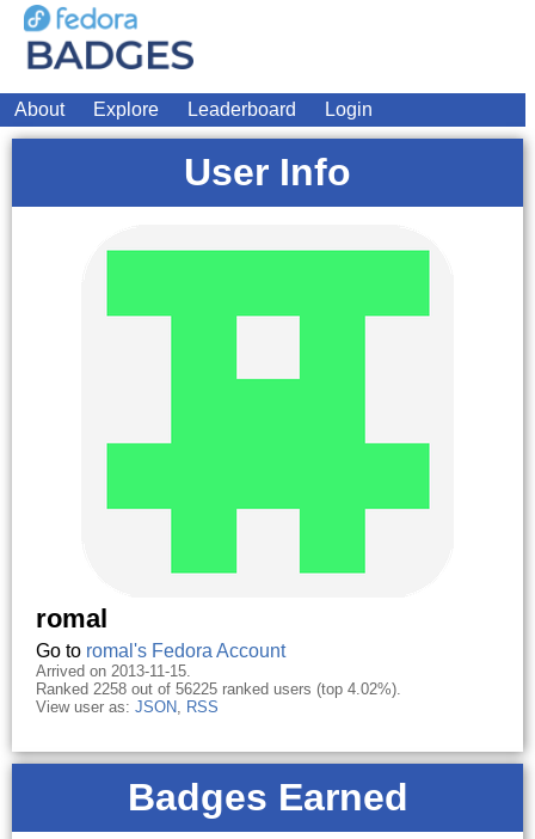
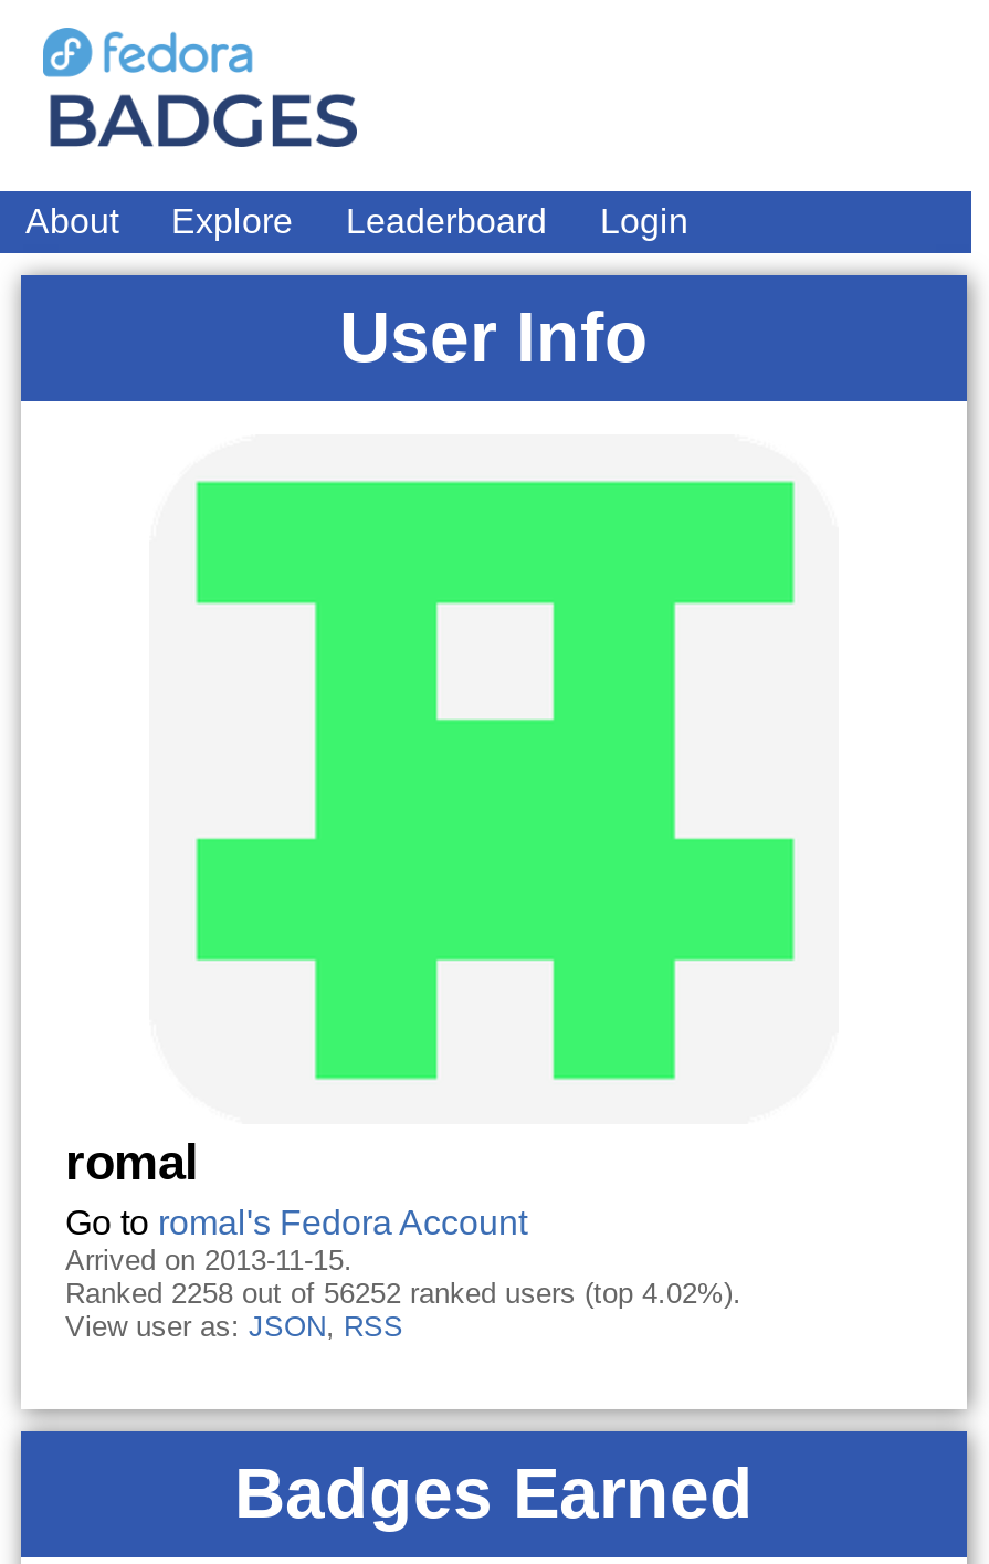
[36,680,401,698] Ranked 2258 out of 56225 ranked users (top 4.02%). -> [65,1277,741,1310] Ranked 2258 out of 56252 ranked users (top 4.02%).

